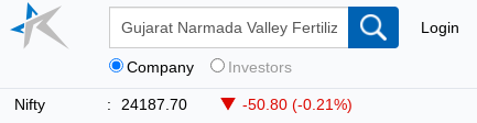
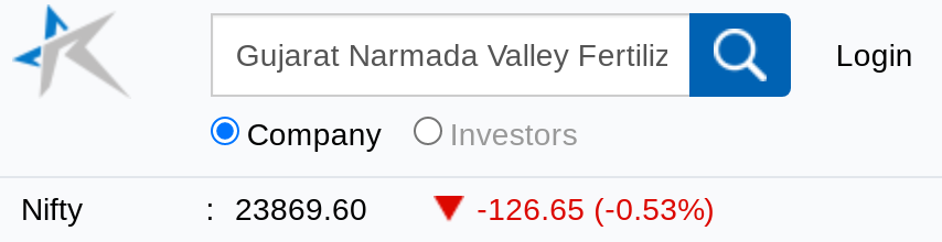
[121,96,187,113] 24187.70 -> [235,191,367,227] 23869.60
[242,96,352,113] -50.80 (-0.21%) -> [477,191,715,227] -126.65 (-0.53%)

